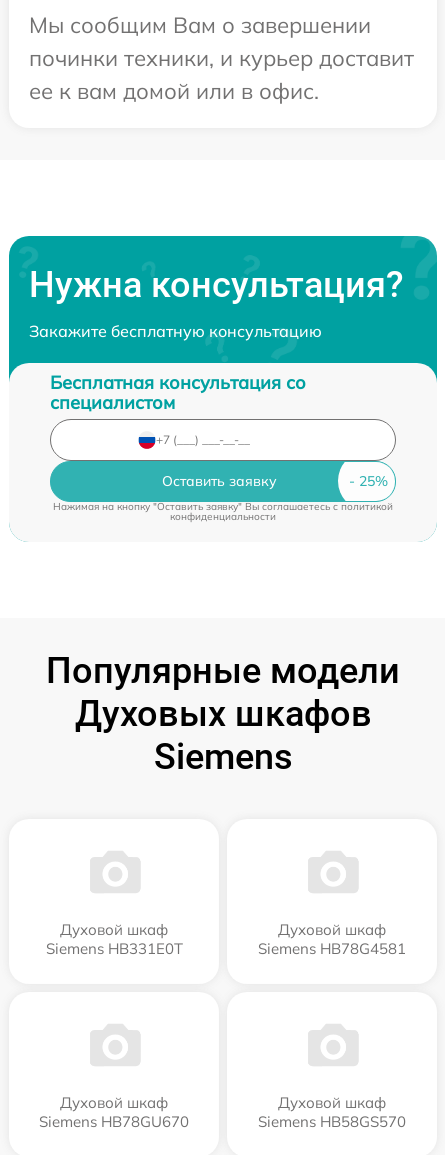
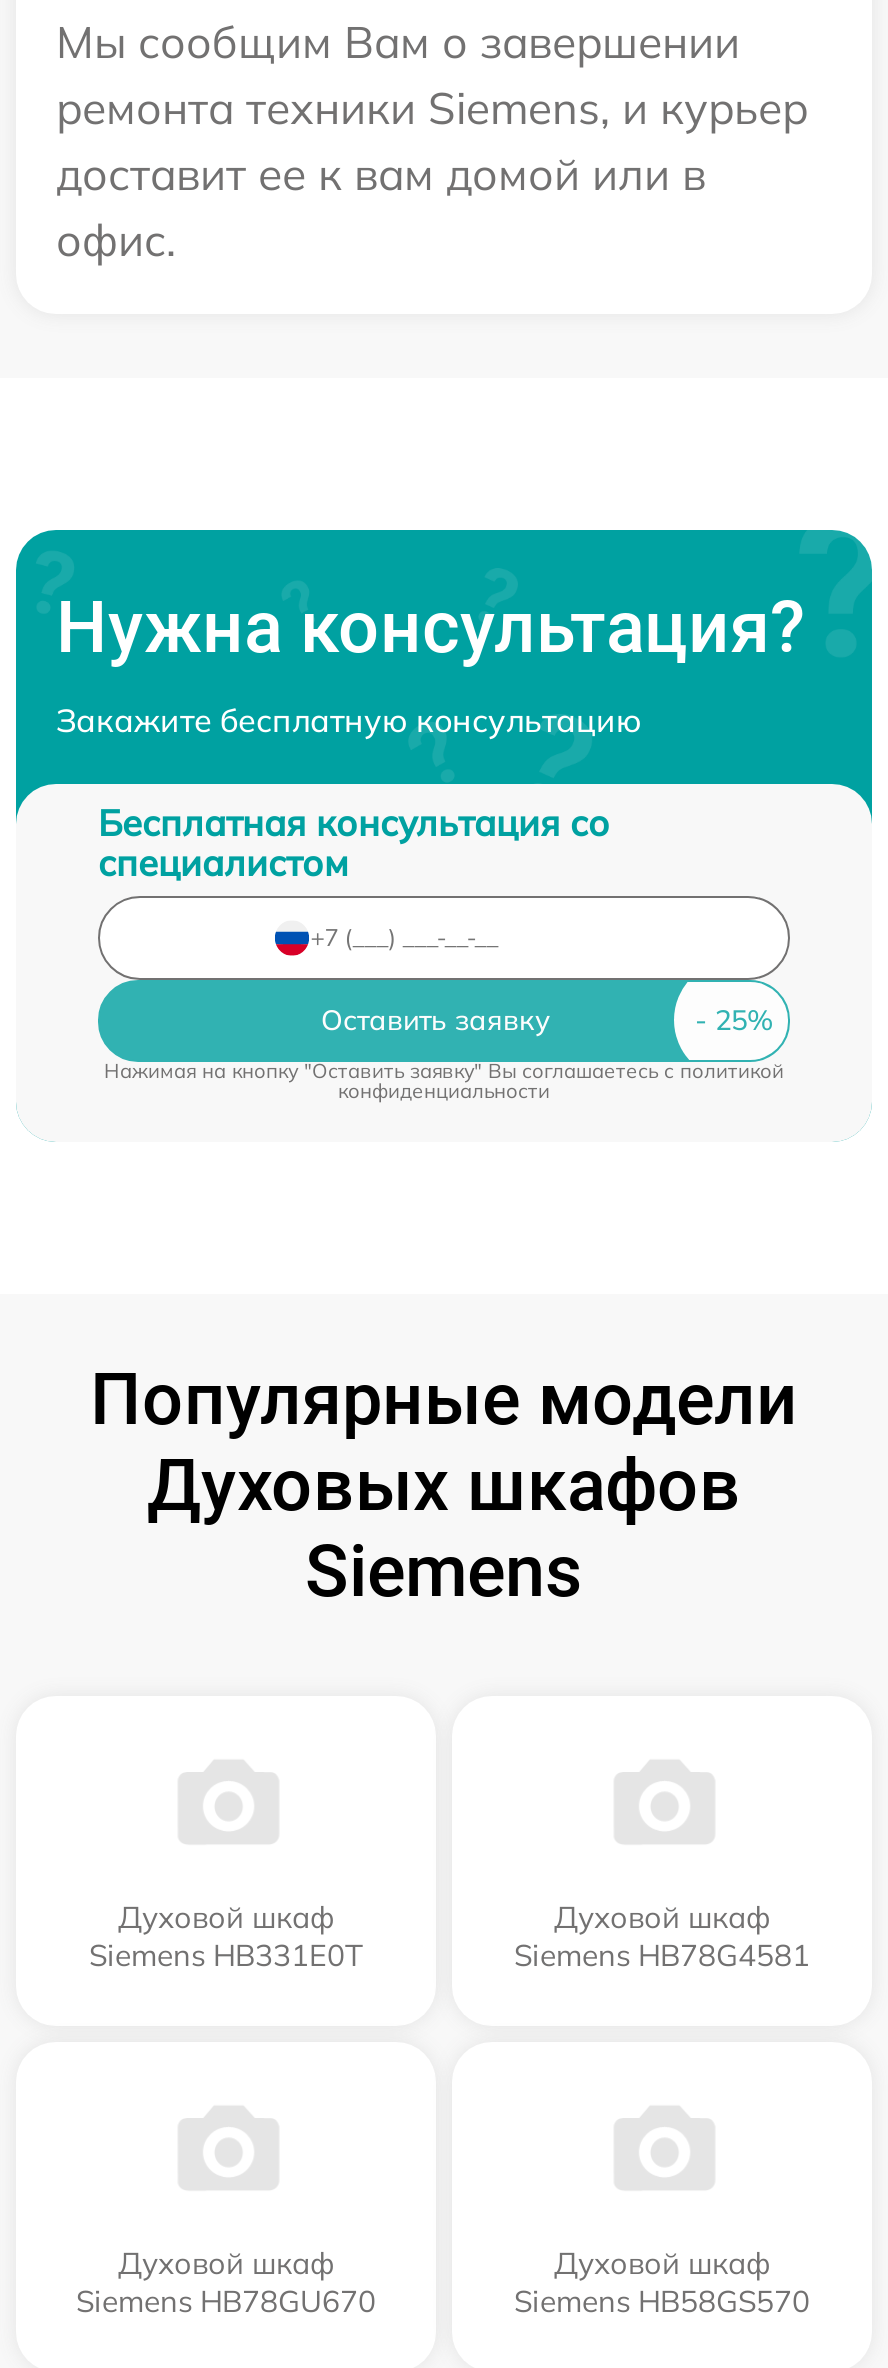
[29,44,414,105] починки техники, и курьер доставит | ее к вам домой или в офис. -> [56,80,808,268] ремонта техники Siemens, и курьер | доставит ее к вам домой или в | офис.

